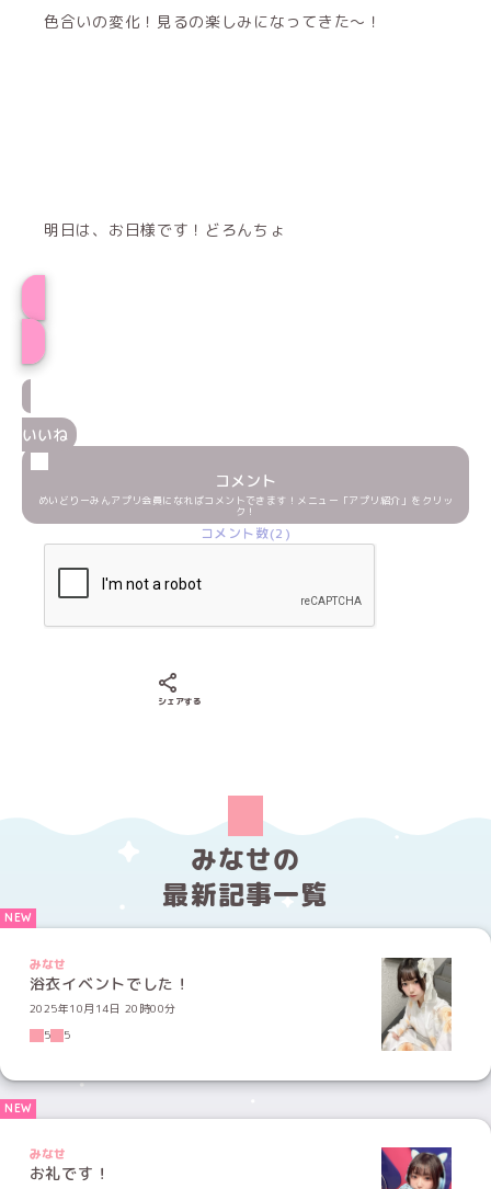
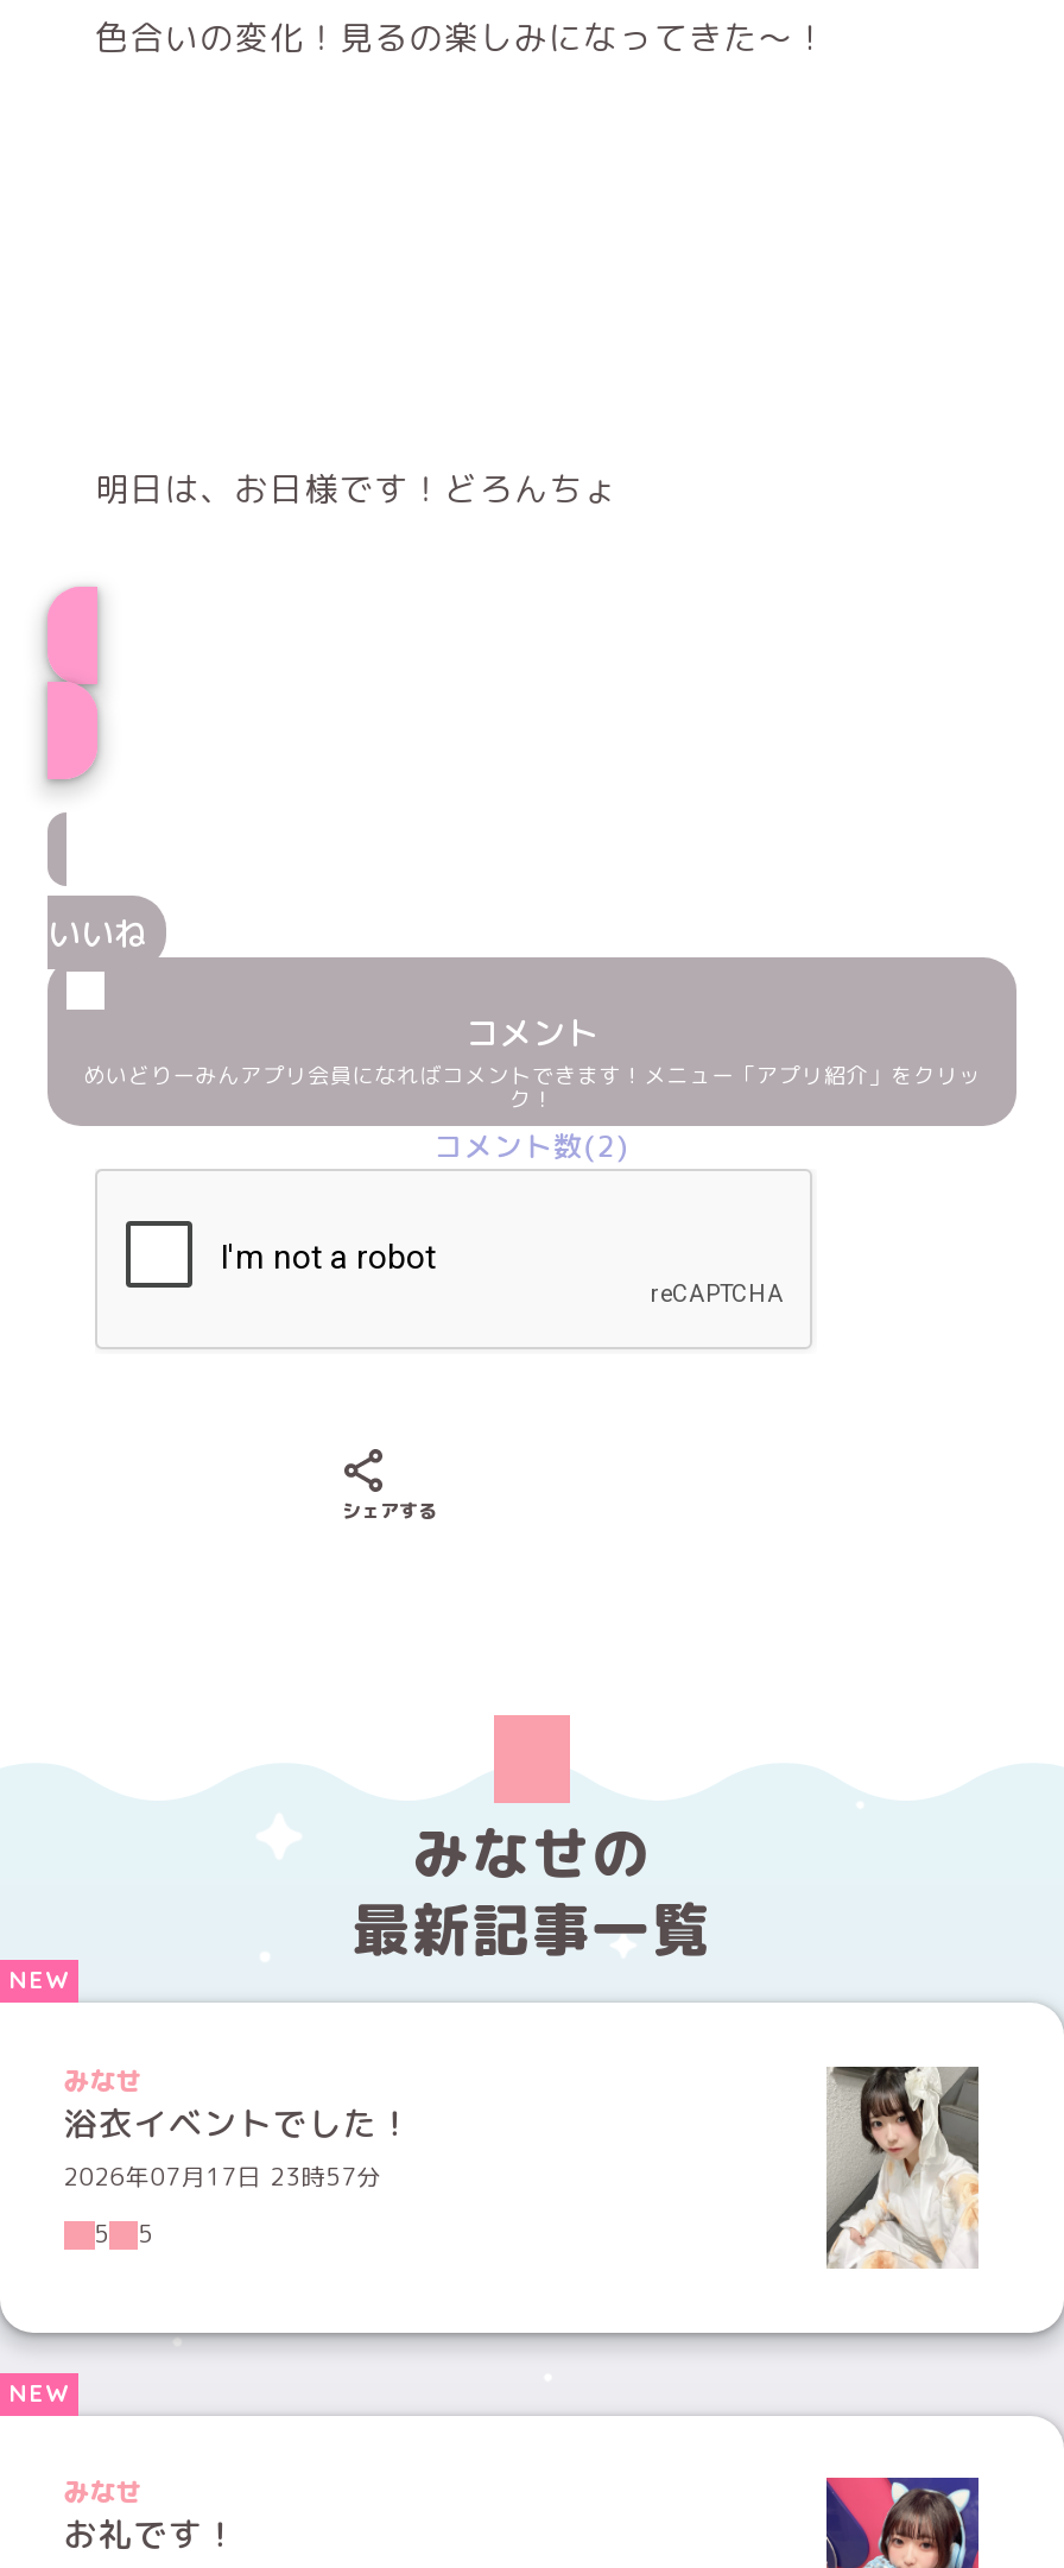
[29,1001,176,1016] 2025年10月14日 20時00分 -> [63,2159,382,2193] 2026年07月17日 23時57分

